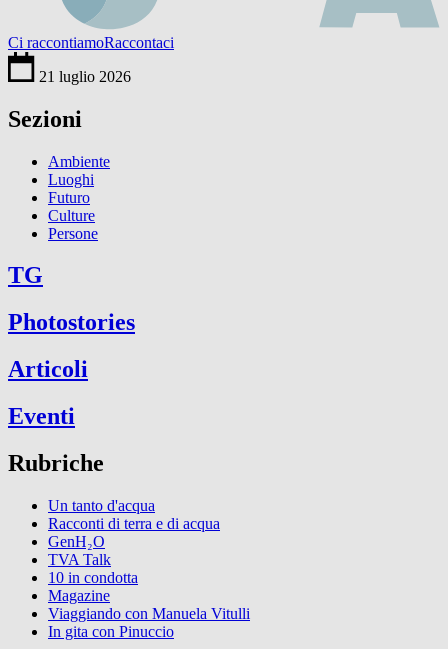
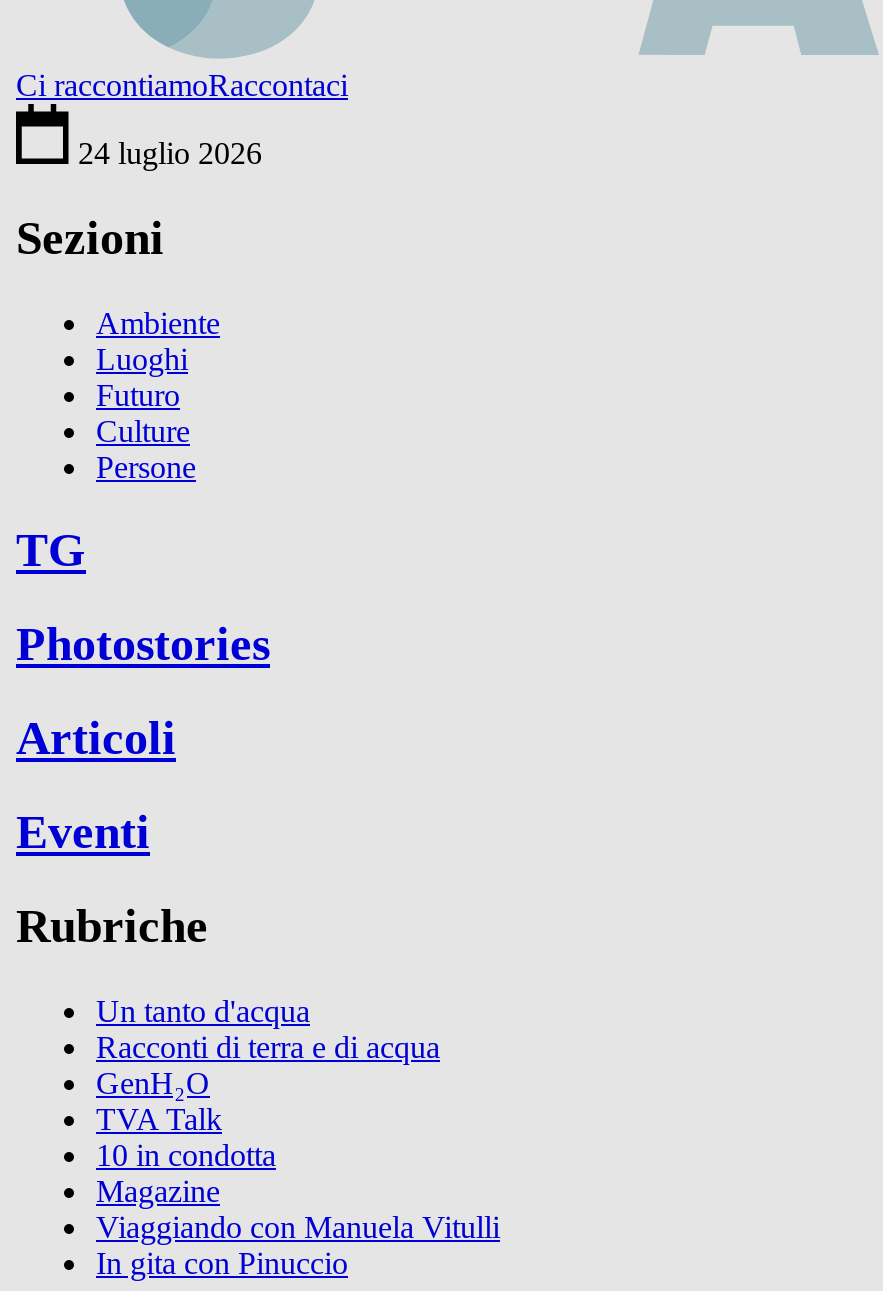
[35,68,131,85] 21 luglio 2026 -> [70,135,262,169] 24 luglio 2026

